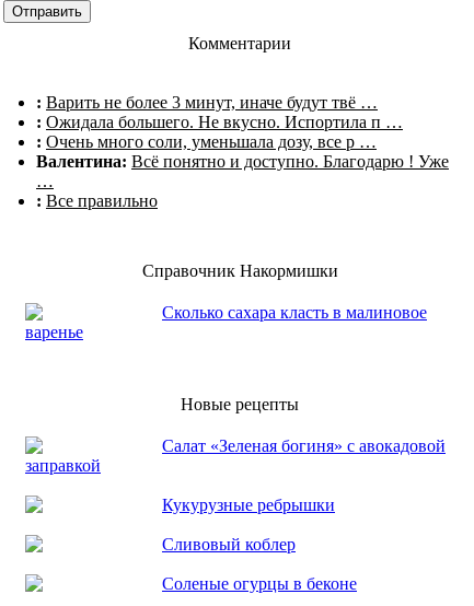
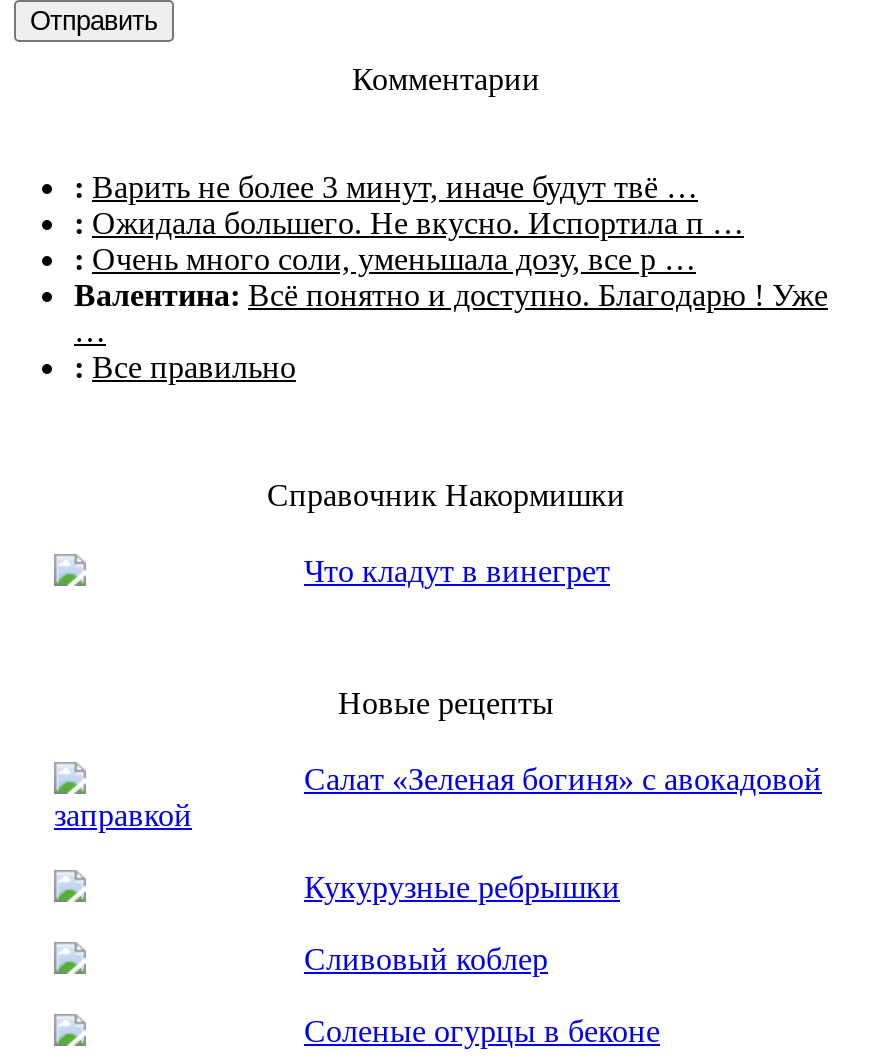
[25,303,427,342] Сколько сахара класть в малиновое | варенье -> [304,555,610,589] Что кладут в винегрет

